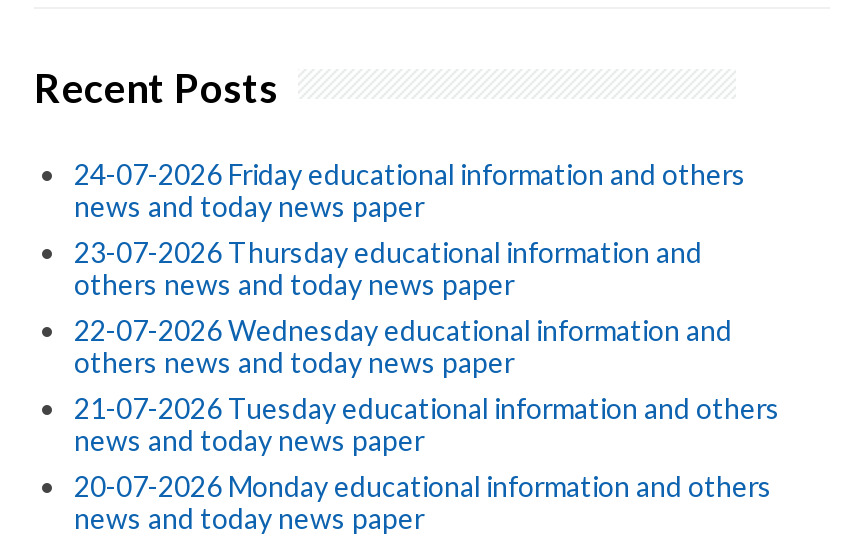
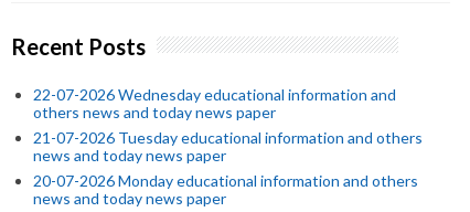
[74,156,746,300] 24-07-2026 Friday educational information and others | news and today news paper | 23-07-2026 Thursday educational information and | others news and today news paper -> none

